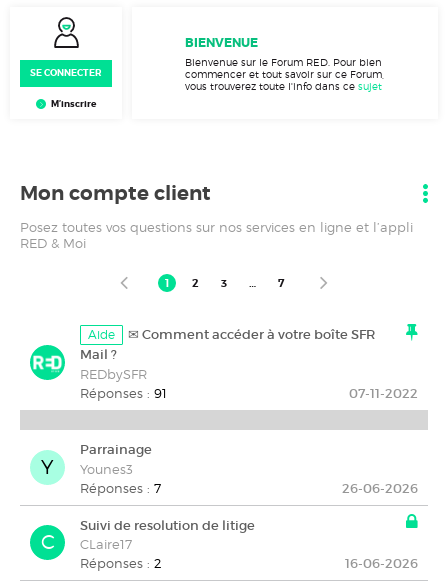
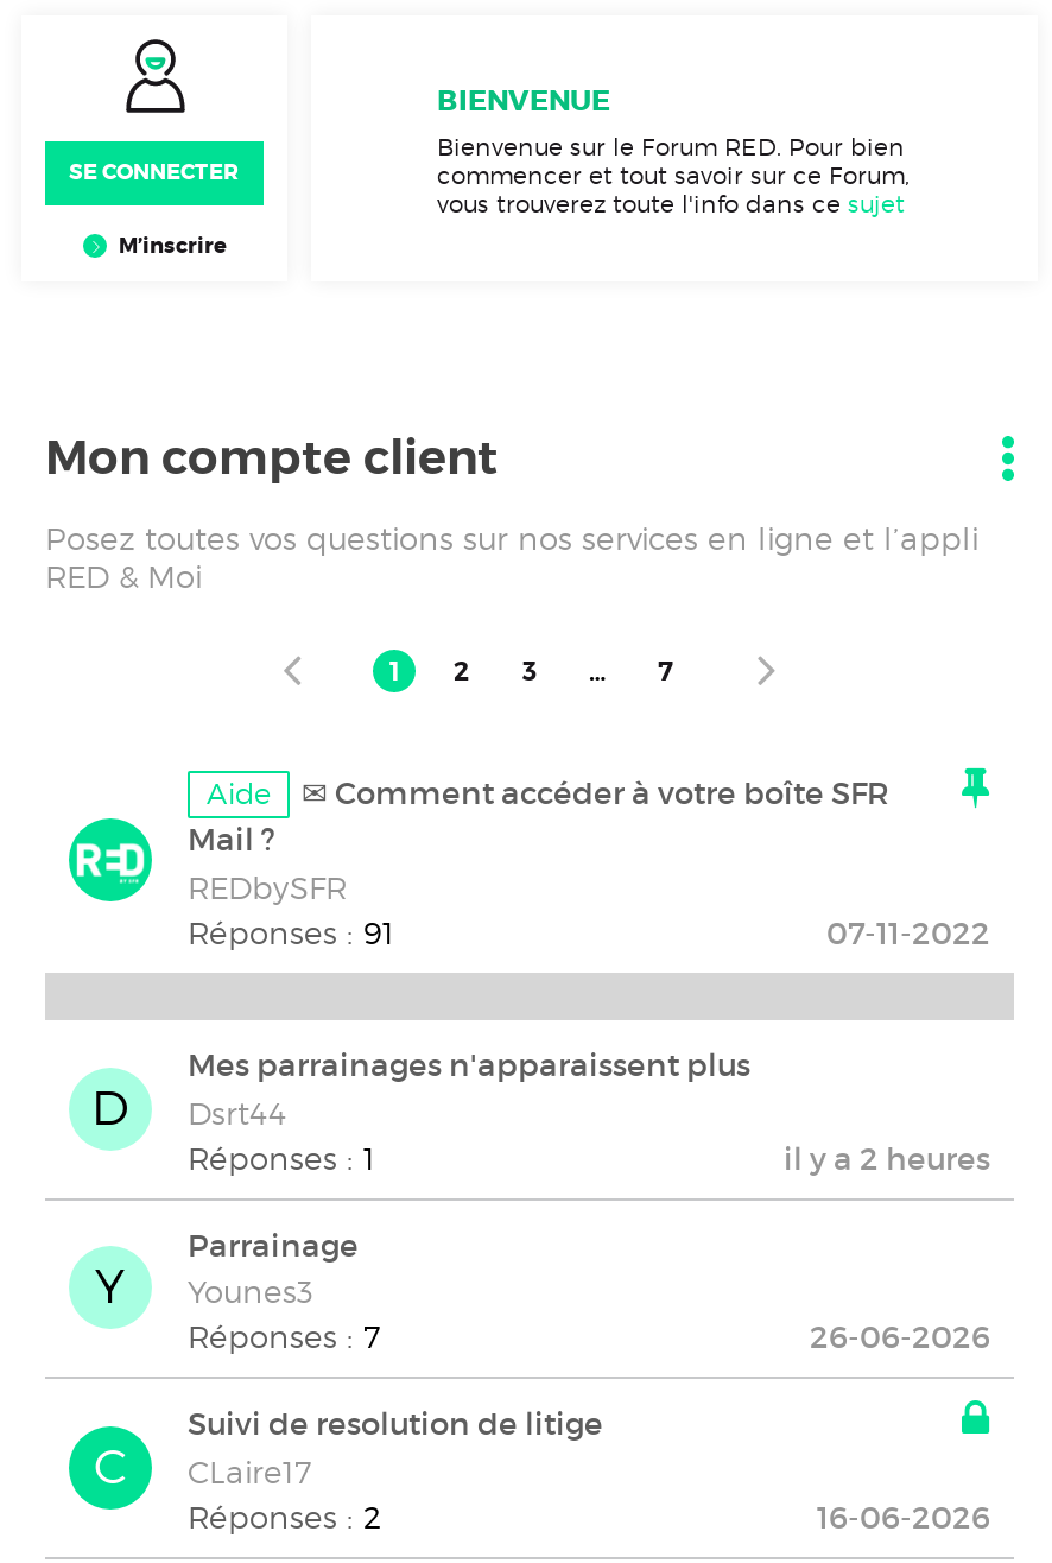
none -> [91,1079,129,1136] D
none -> [188,1045,990,1178] Mes parrainages n'apparaissent plus | Dsrt44 | Réponses : 1 | il y a 2 heures

